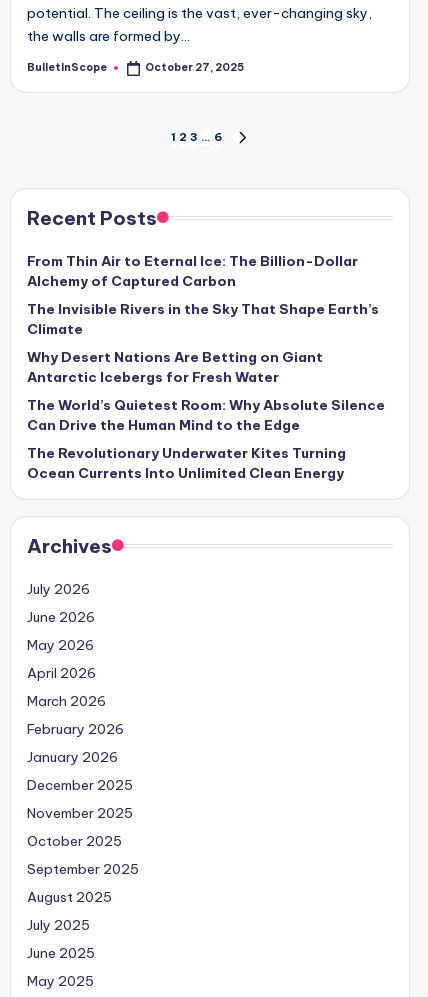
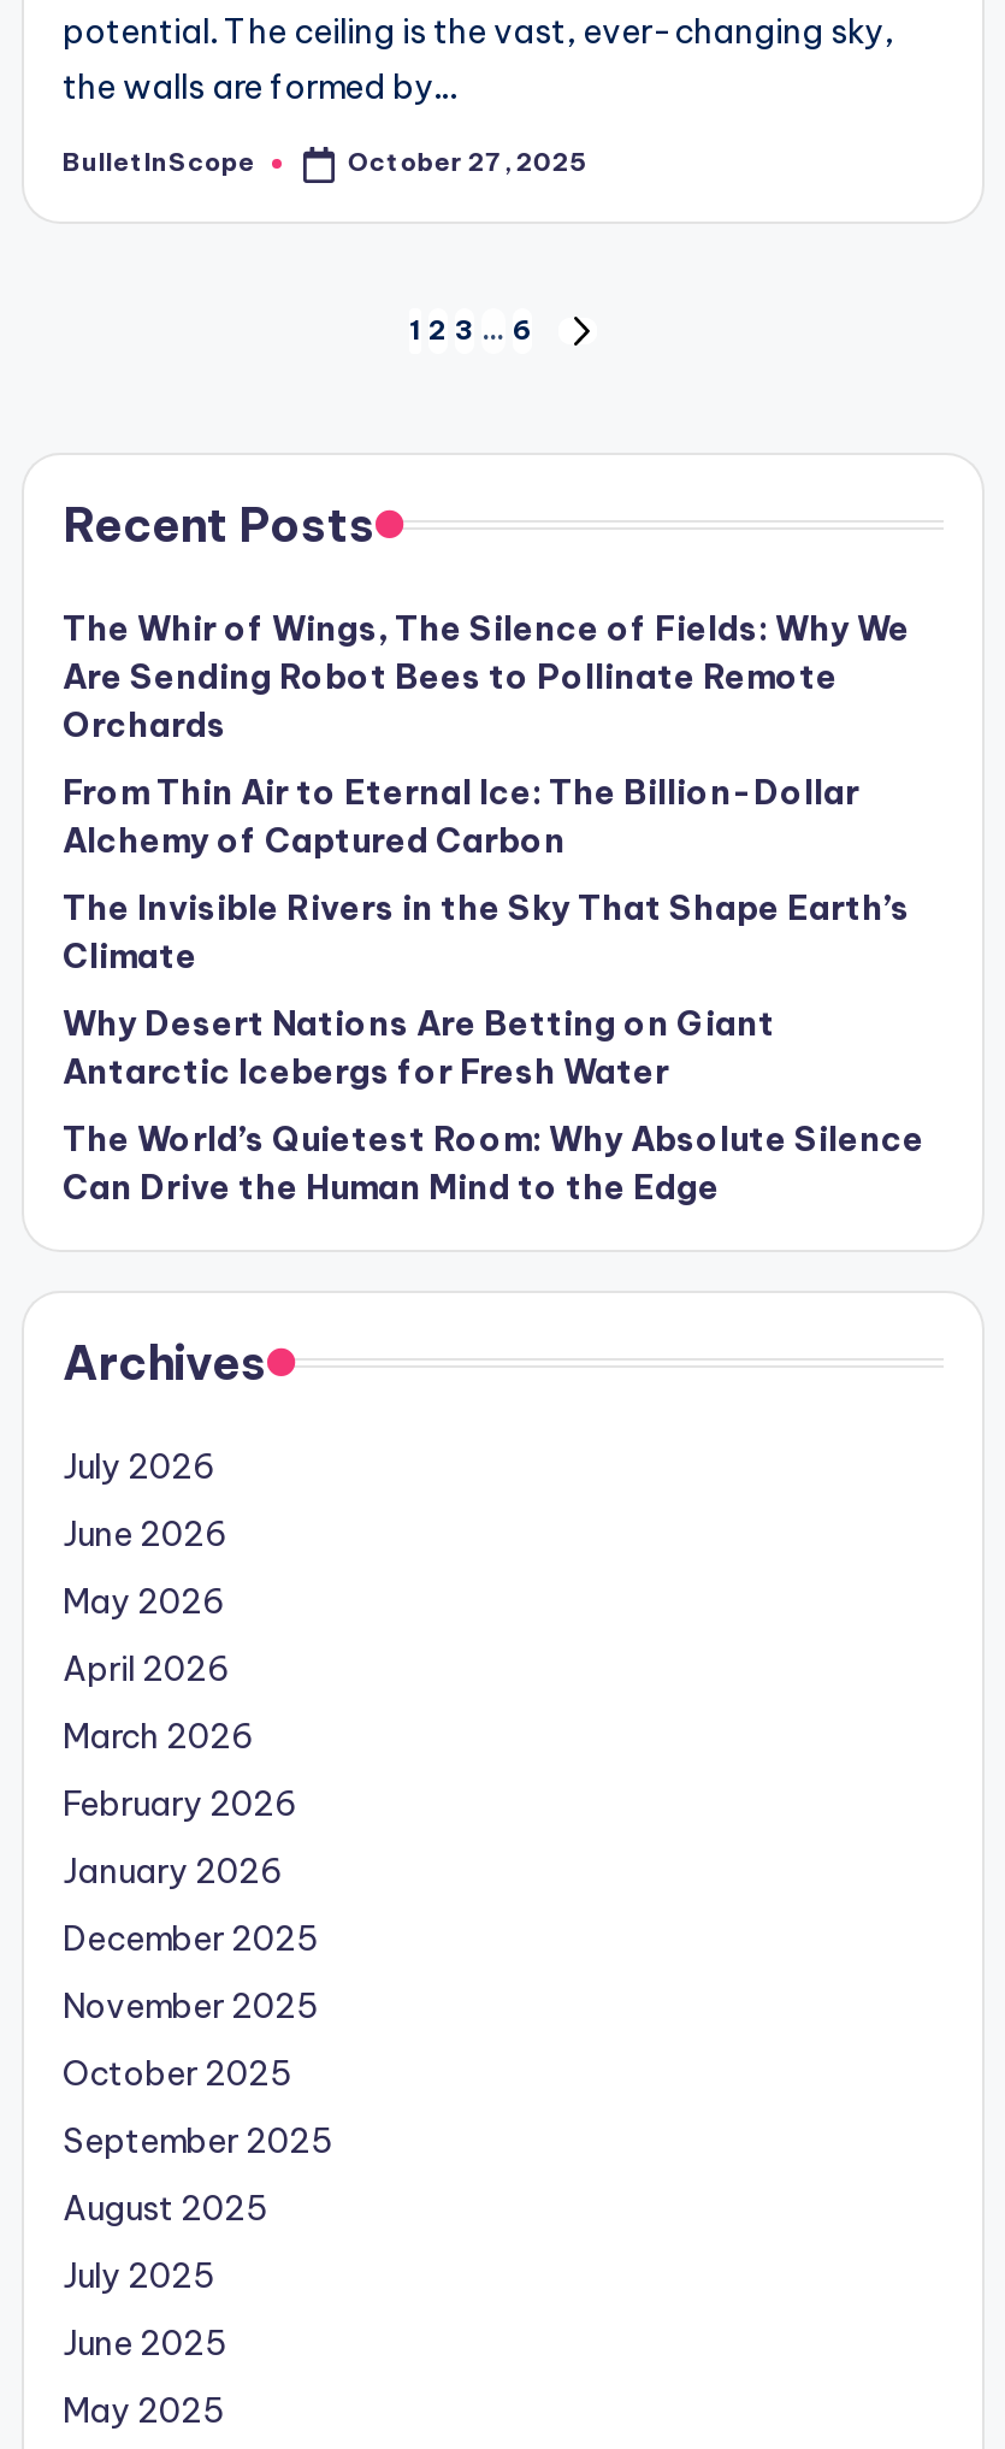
none -> [63,607,910,746] The Whir of Wings, The Silence of Fields: Why We | Are Sending Robot Bees to Pollinate Remote | Orchards
moved [27,252,385,434] -> [63,771,924,1209]: From Thin Air to Eternal Ice: The Billion-Dollar | Alchemy of Captured Carbon | The Invisible Rivers in the Sky That Shape Earth’s | Climate | Why Desert Nations Are Betting on Giant | Antarctic Icebergs for Fresh Water | The World’s Quietest Room: Why Absolute Silence | Can Drive the Human Mind to the Edge
[27,444,346,482] The Revolutionary Underwater Kites Turning | Ocean Currents Into Unlimited Clean Energy -> none

